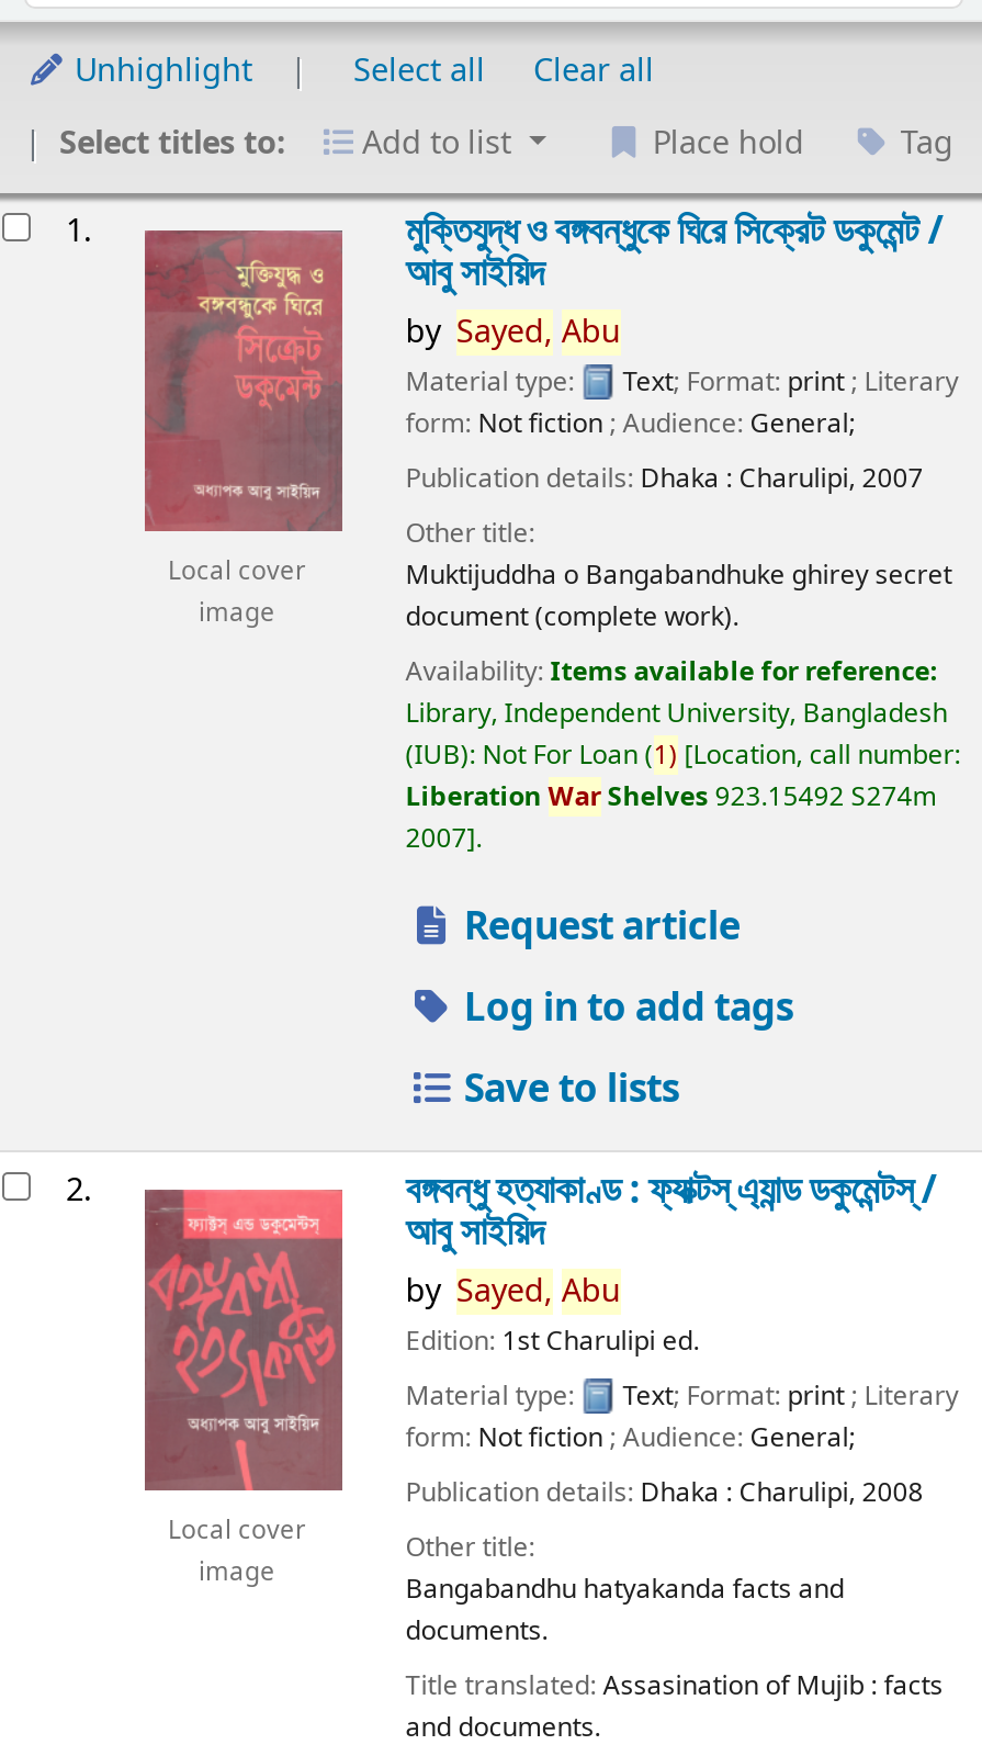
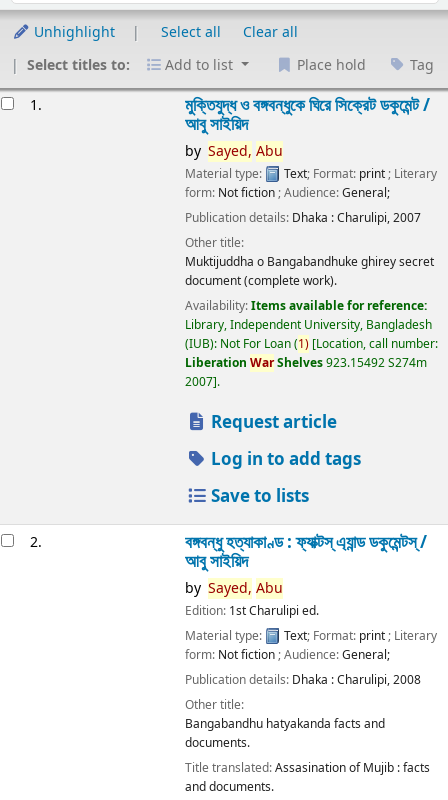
[143,228,345,632] [image] | Local cover | image -> none
[143,1187,345,1591] [image] | Local cover | image -> none

